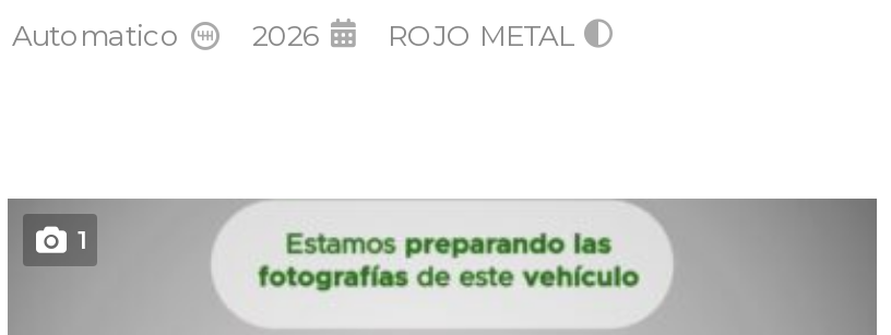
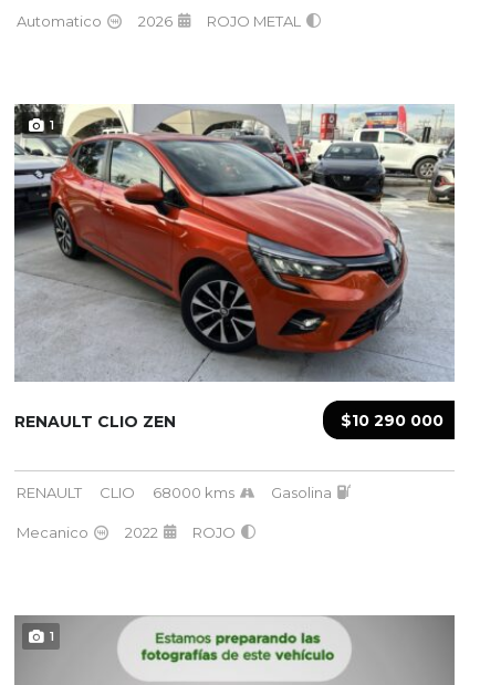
none -> [14,104,455,383] [image] | 1
none -> [14,411,444,432] $10 290 000 | RENAULT CLIO ZEN
none -> [17,484,332,541] RENAULT | CLIO | 68000 kms | Gasolina | Mecanico | 2022 | ROJO

